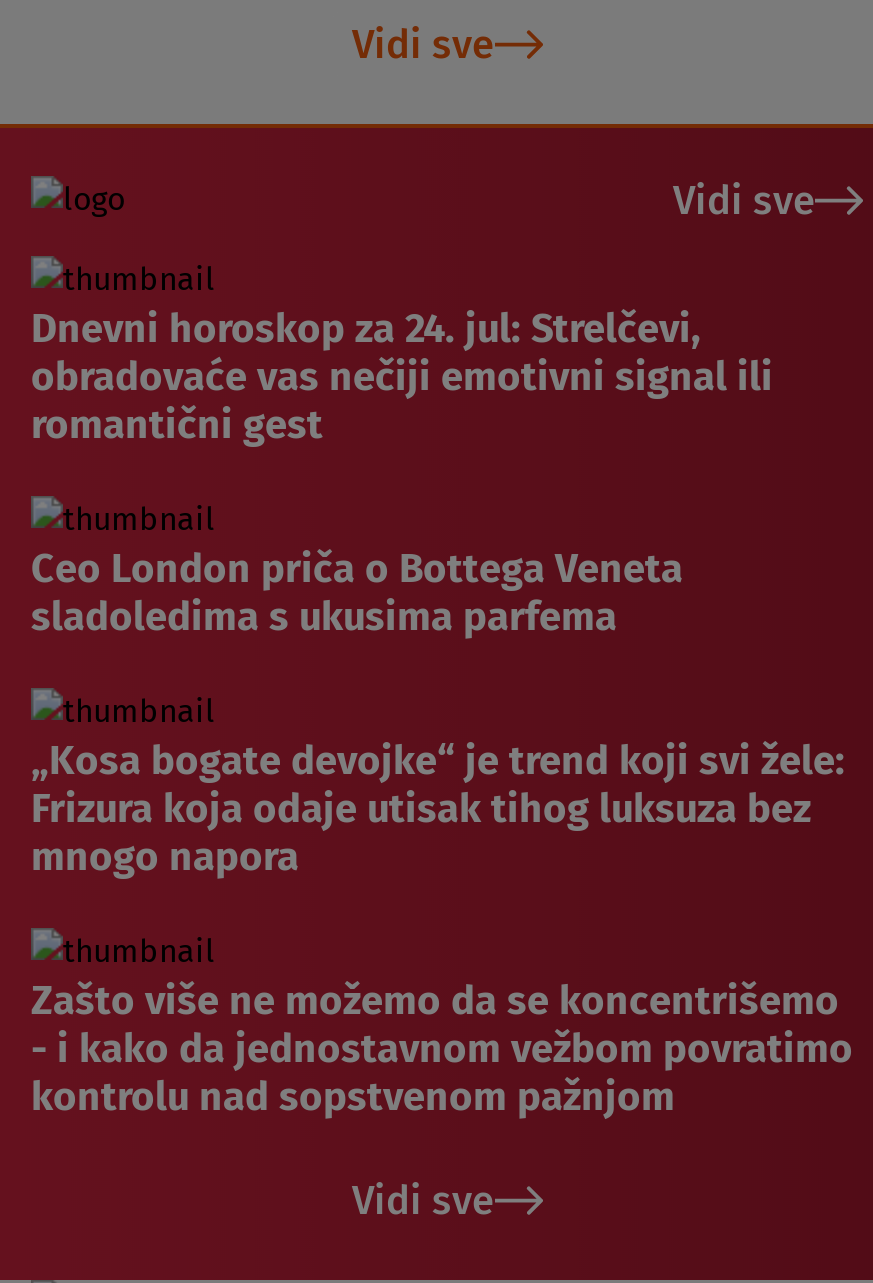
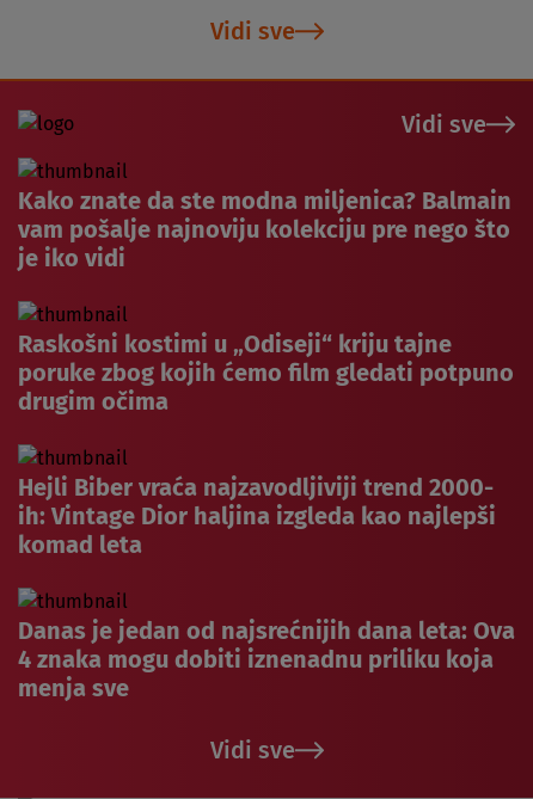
[31,305,773,449] Dnevni horoskop za 24. jul: Strelčevi, | obradovaće vas nečiji emotivni signal ili | romantični gest -> [18,186,511,272] Kako znate da ste modna miljenica? Balmain | vam pošalje najnoviju kolekciju pre nego što | je iko vidi
[31,545,683,641] Ceo London priča o Bottega Veneta | sladoledima s ukusima parfema -> [18,330,514,416] Raskošni kostimi u „Odiseji“ kriju tajne | poruke zbog kojih ćemo film gledati potpuno | drugim očima
[31,737,845,881] „Kosa bogate devojke“ je trend koji svi žele: | Frizura koja odaje utisak tihog luksuza bez | mnogo napora -> [18,473,496,559] Hejli Biber vraća najzavodljiviji trend 2000- | ih: Vintage Dior haljina izgleda kao najlepši | komad leta
[31,977,853,1121] Zašto više ne možemo da se koncentrišemo | - i kako da jednostavnom vežbom povratimo | kontrolu nad sopstvenom pažnjom -> [18,616,515,702] Danas je jedan od najsrećnijih dana leta: Ova | 4 znaka mogu dobiti iznenadnu priliku koja | menja sve

